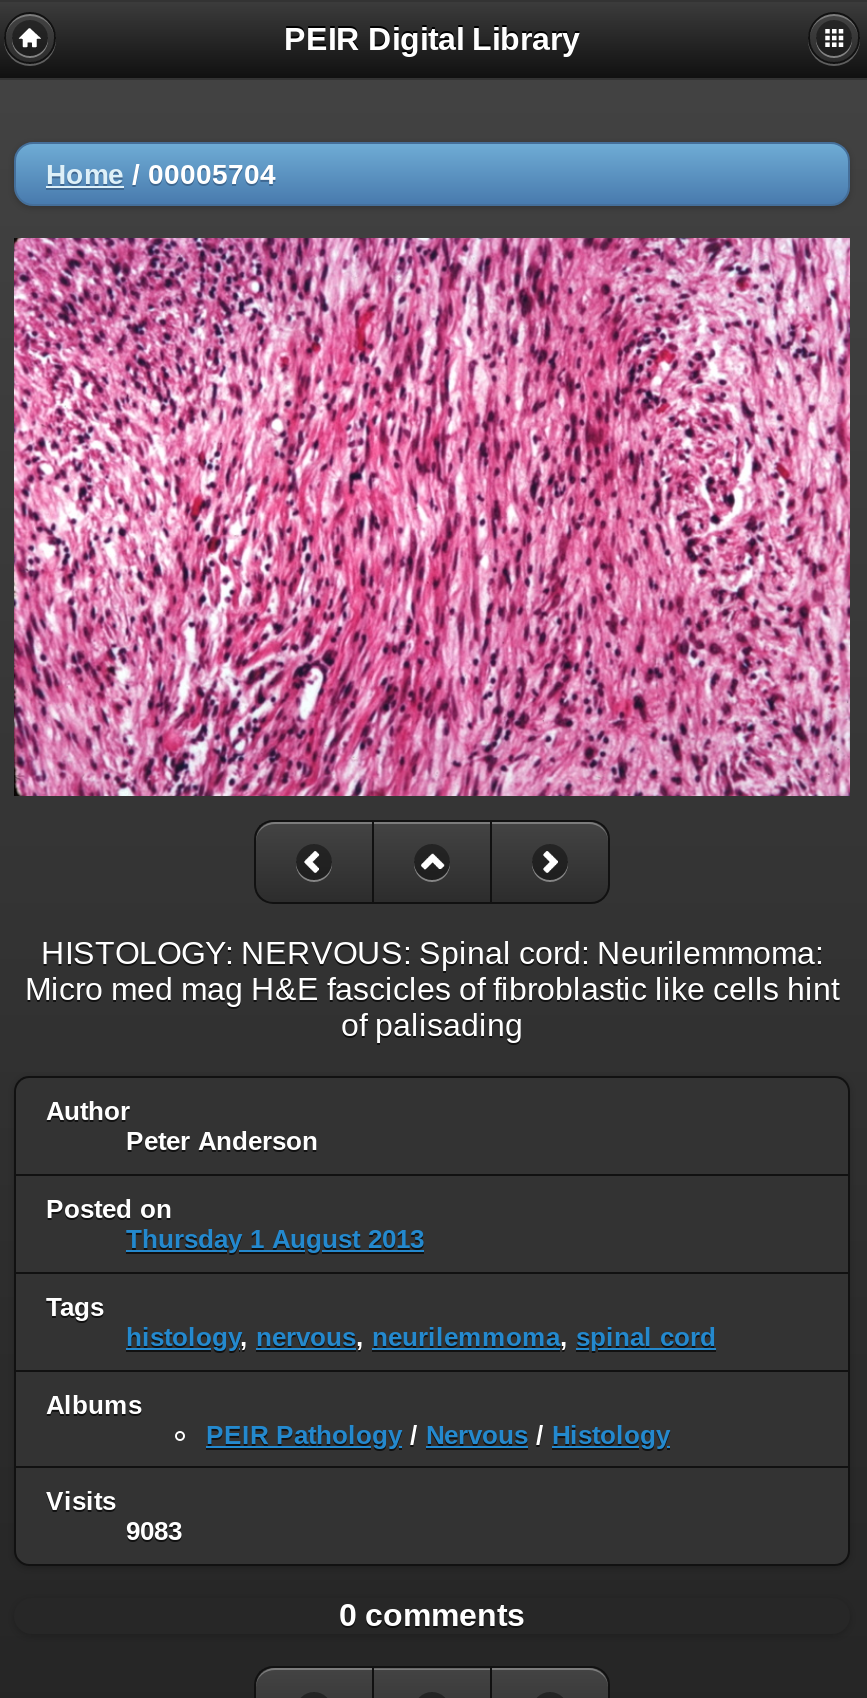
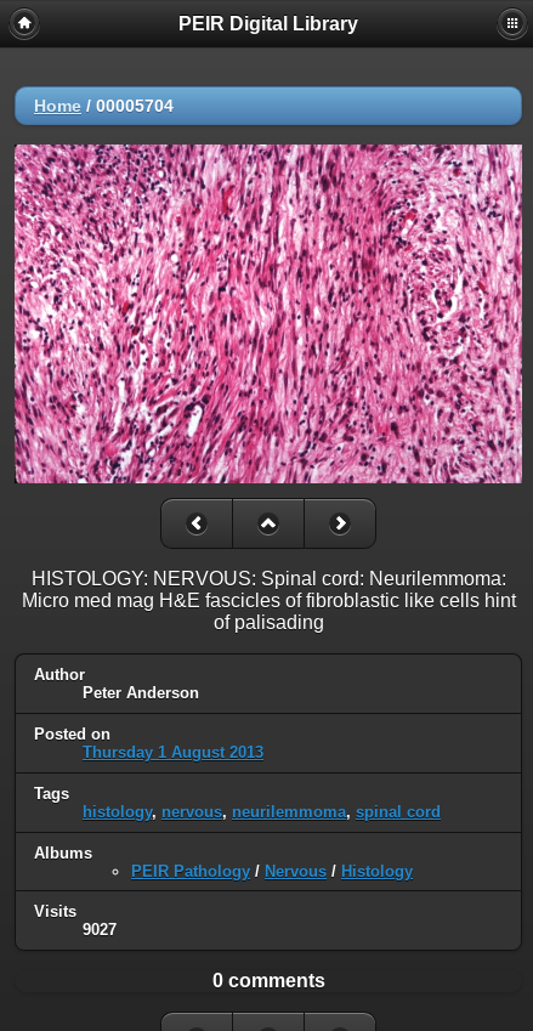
[126,1517,182,1547] 9083 -> [83,921,117,939] 9027

